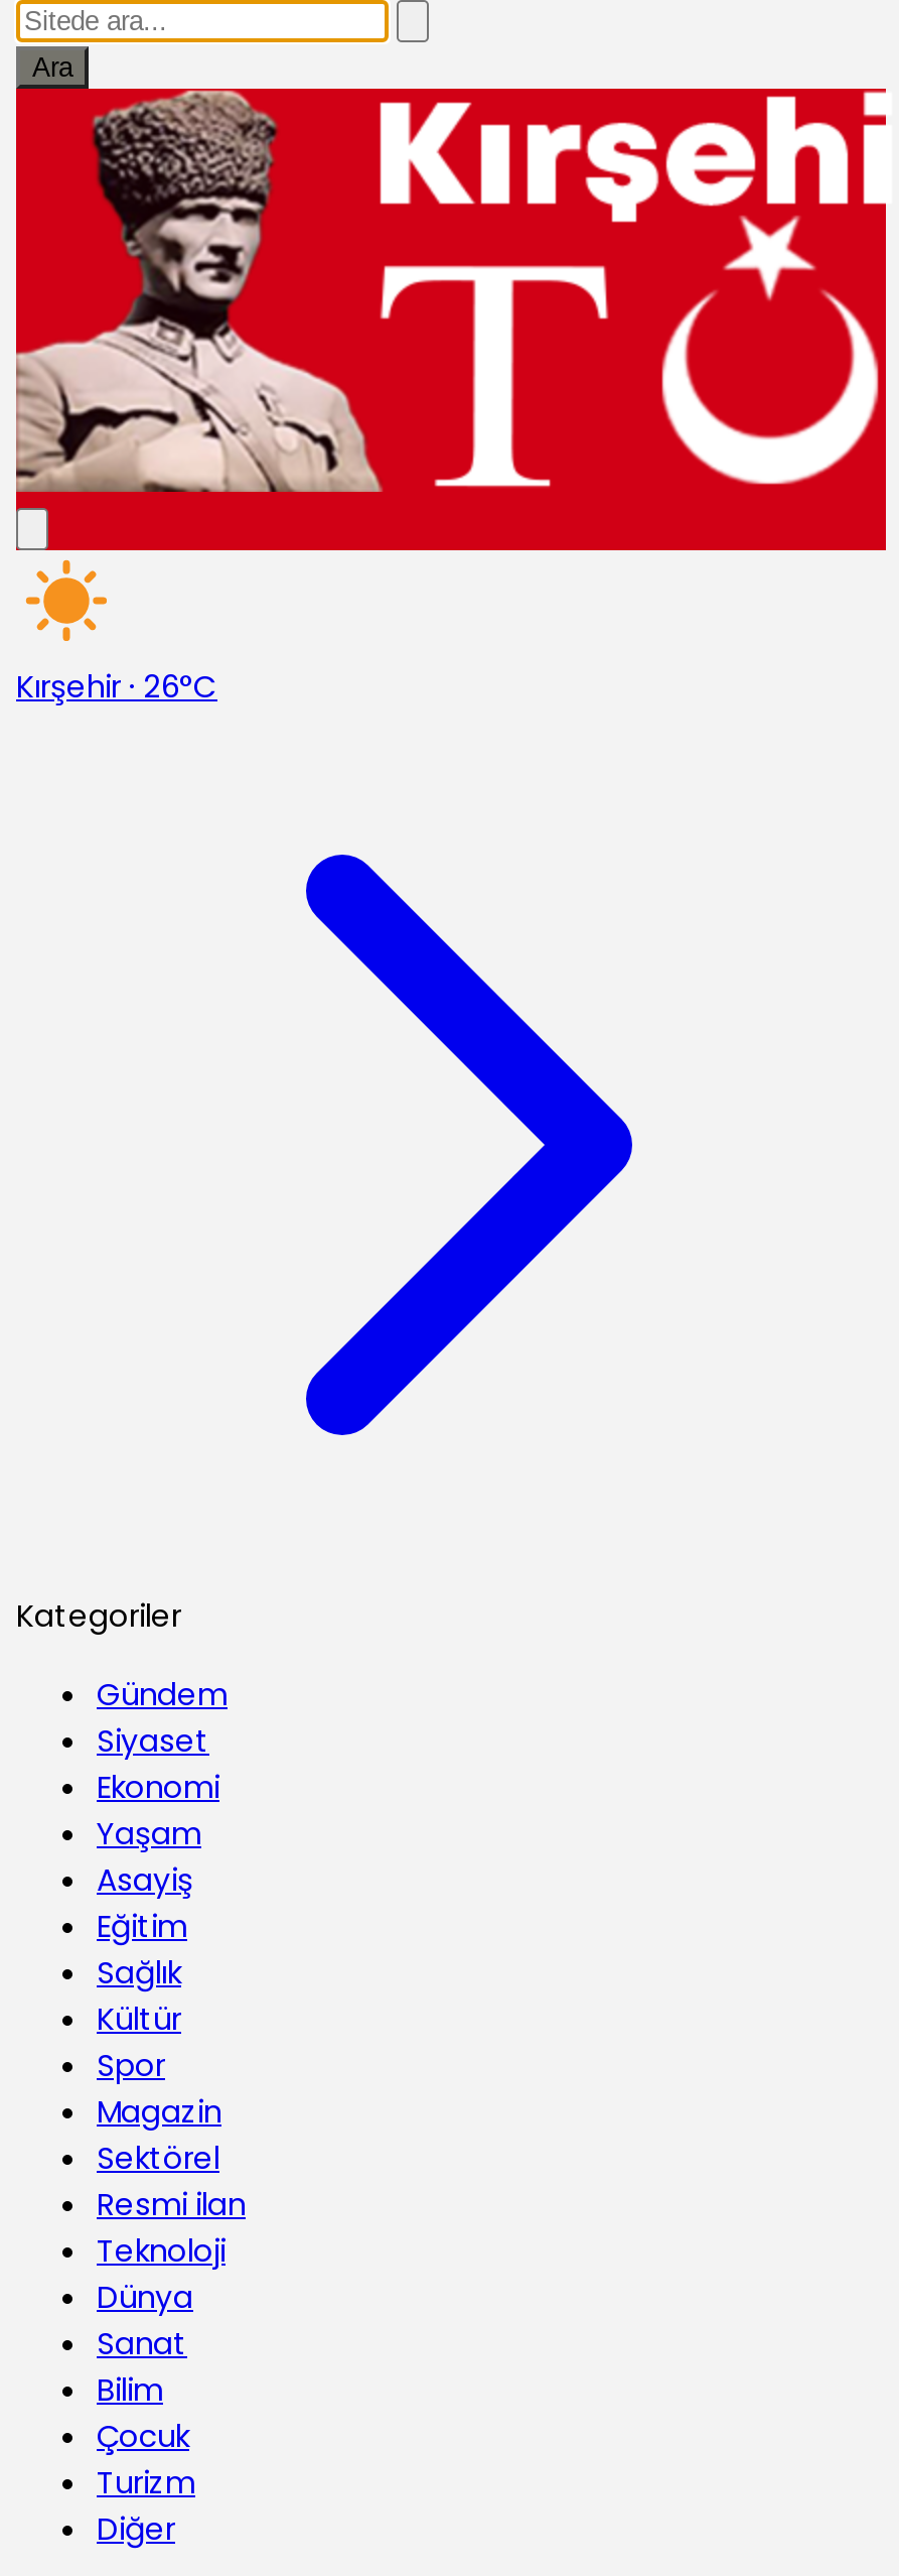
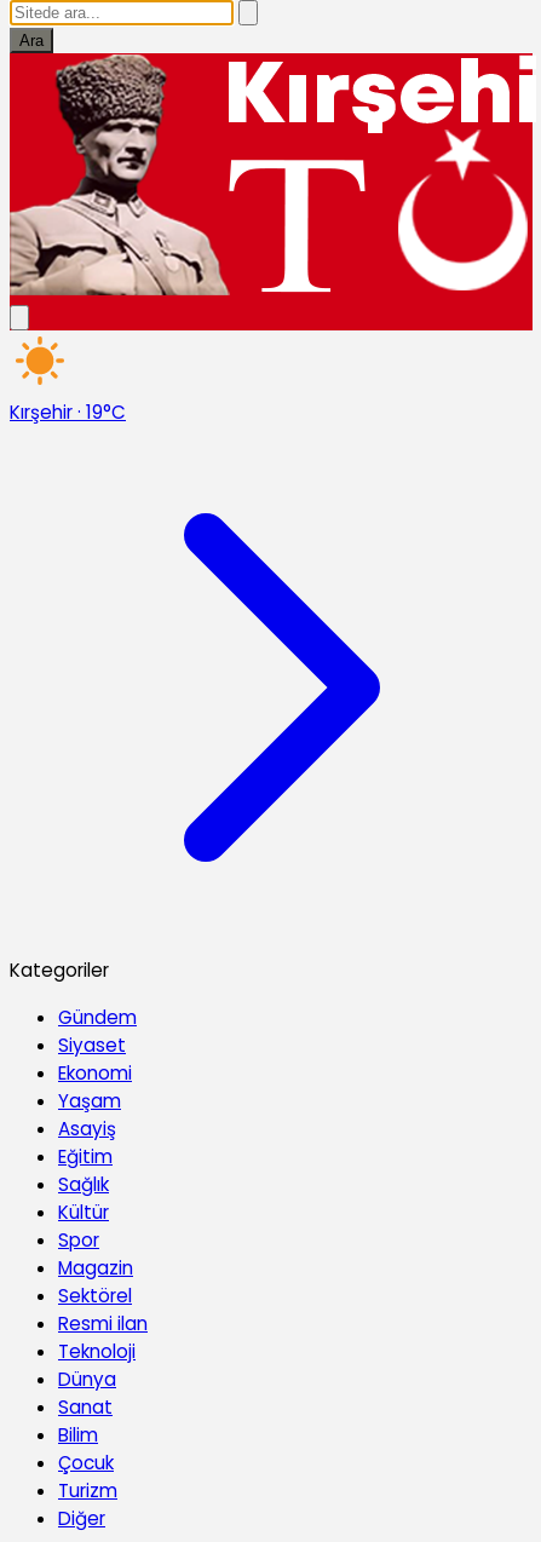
[16,666,217,708] Kırşehir · 26°C -> [10,400,126,425] Kırşehir · 19°C

